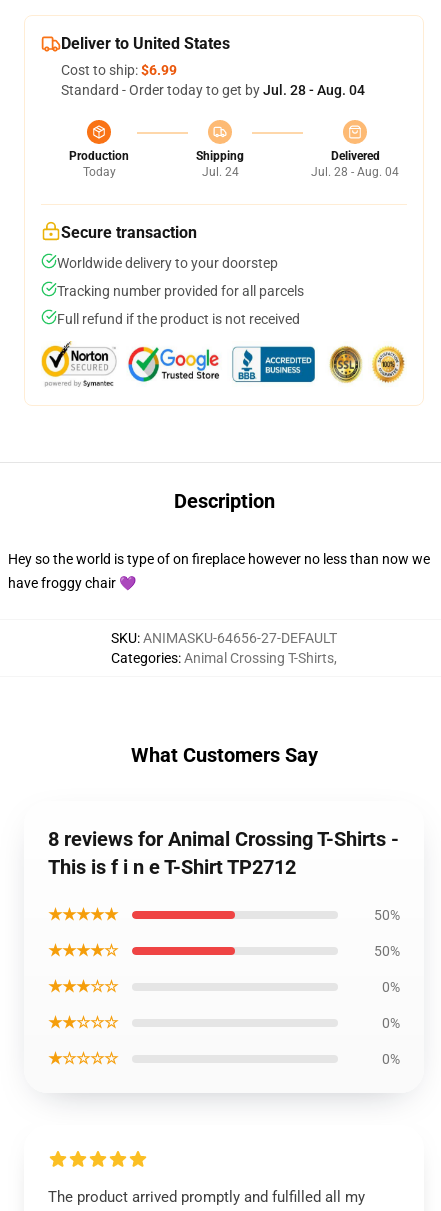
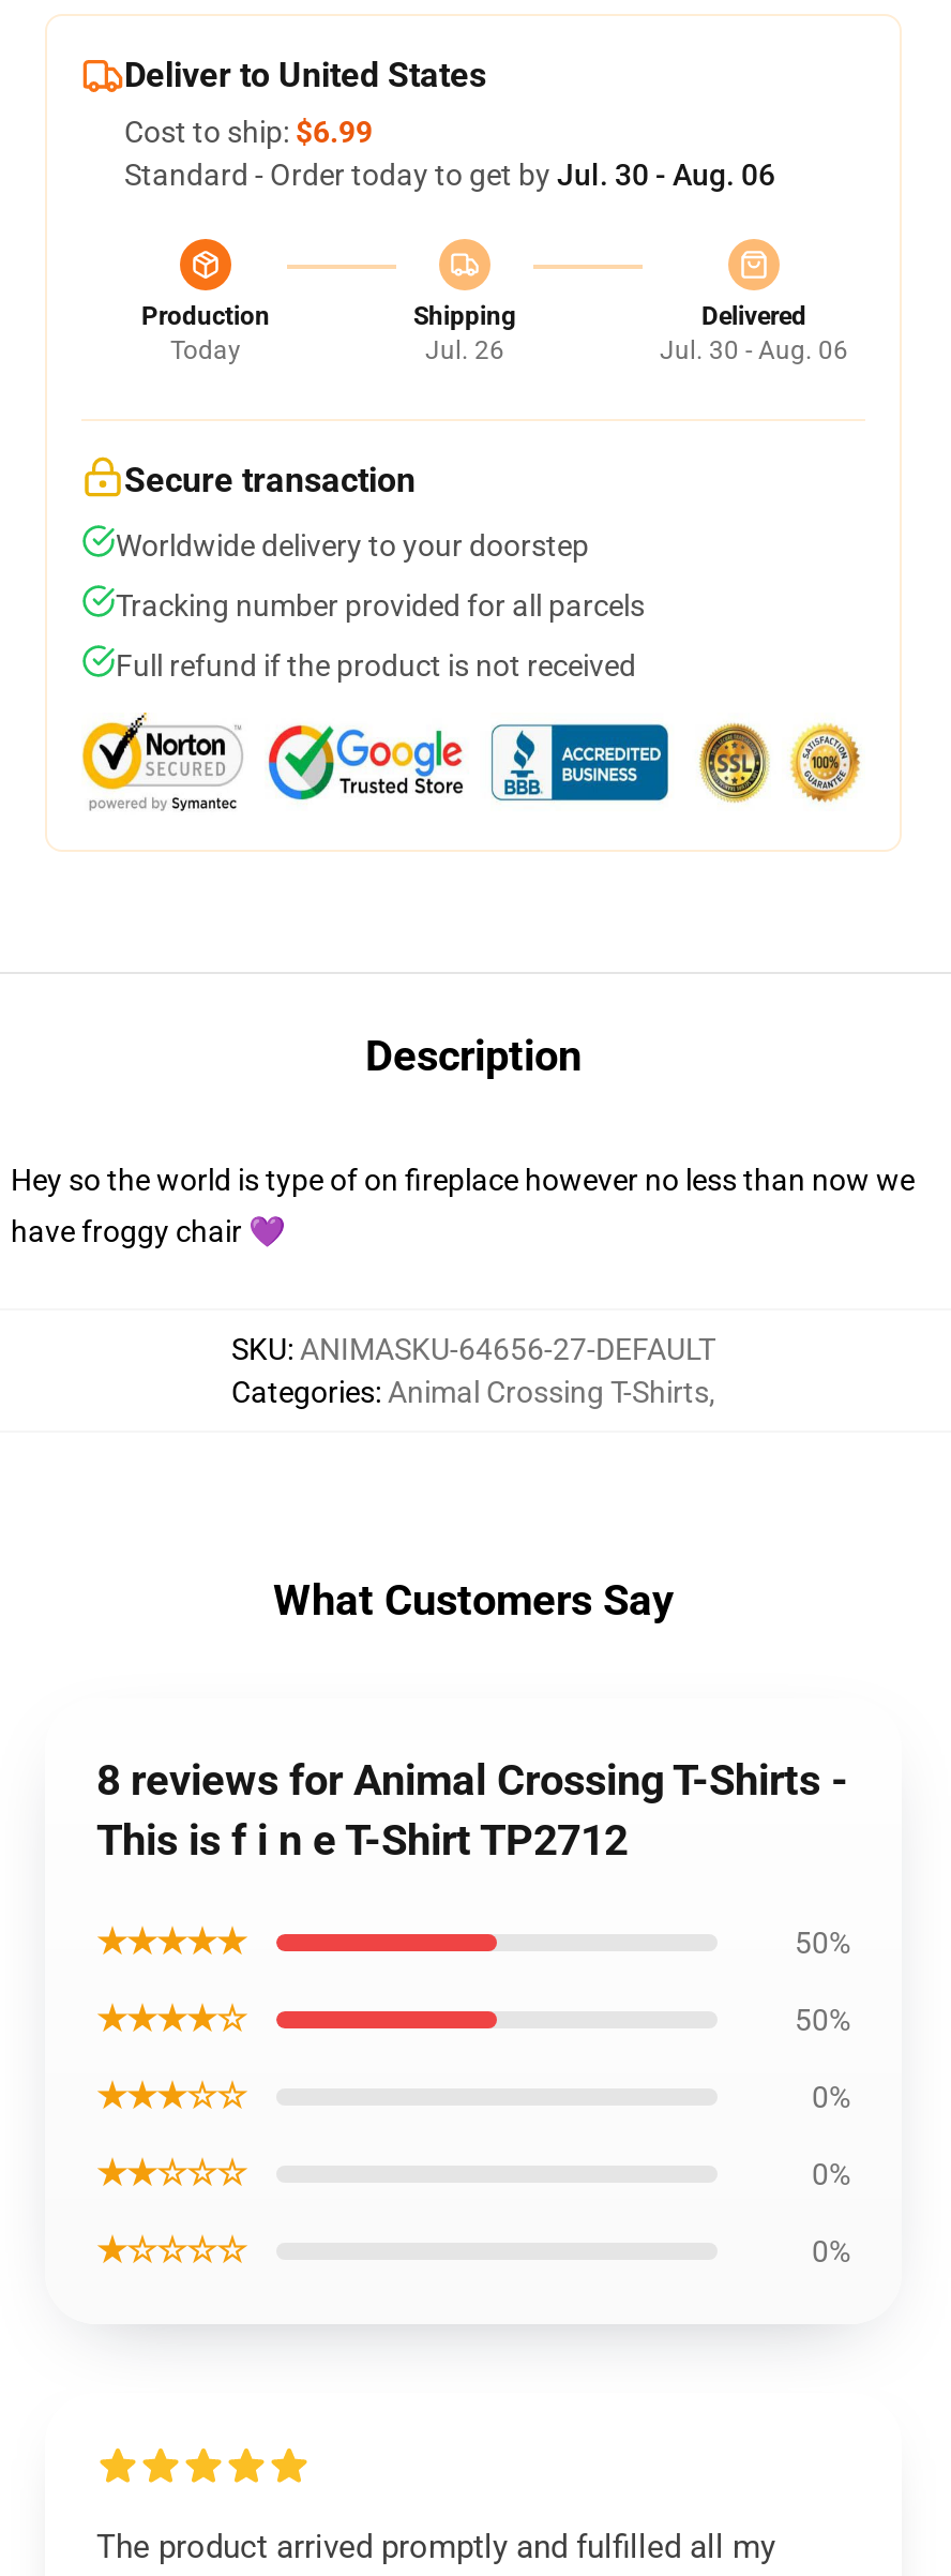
[61,82,365,98] Standard - Order today to get by Jul. 28 - Aug. 04 -> [124,158,775,192] Standard - Order today to get by Jul. 30 - Aug. 06
[201,165,238,179] Jul. 24 -> [425,335,504,365] Jul. 26
[311,165,399,179] Jul. 28 - Aug. 04 -> [660,335,848,365] Jul. 30 - Aug. 06

